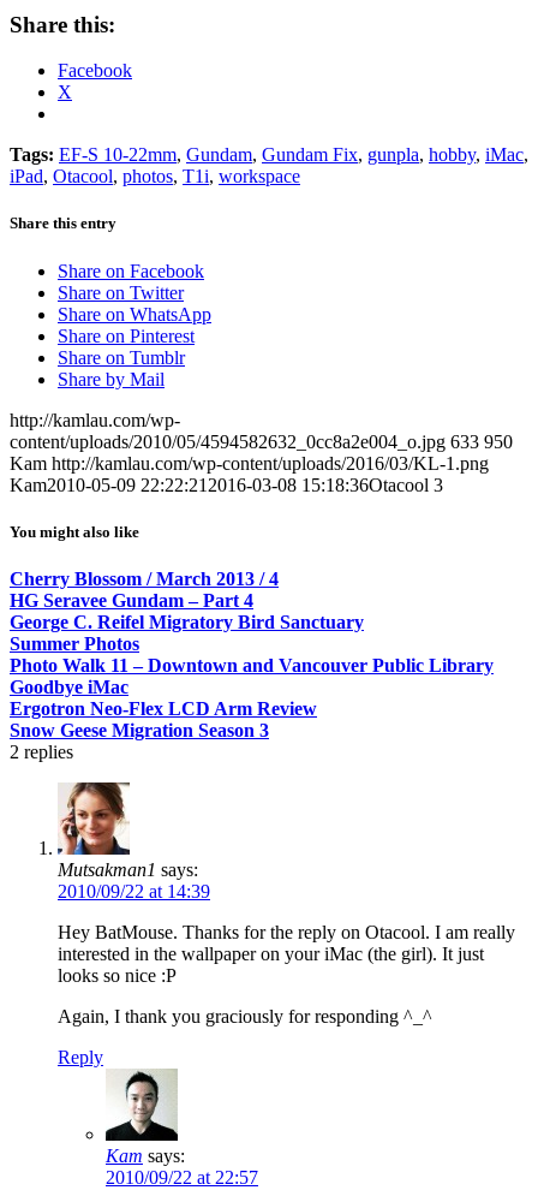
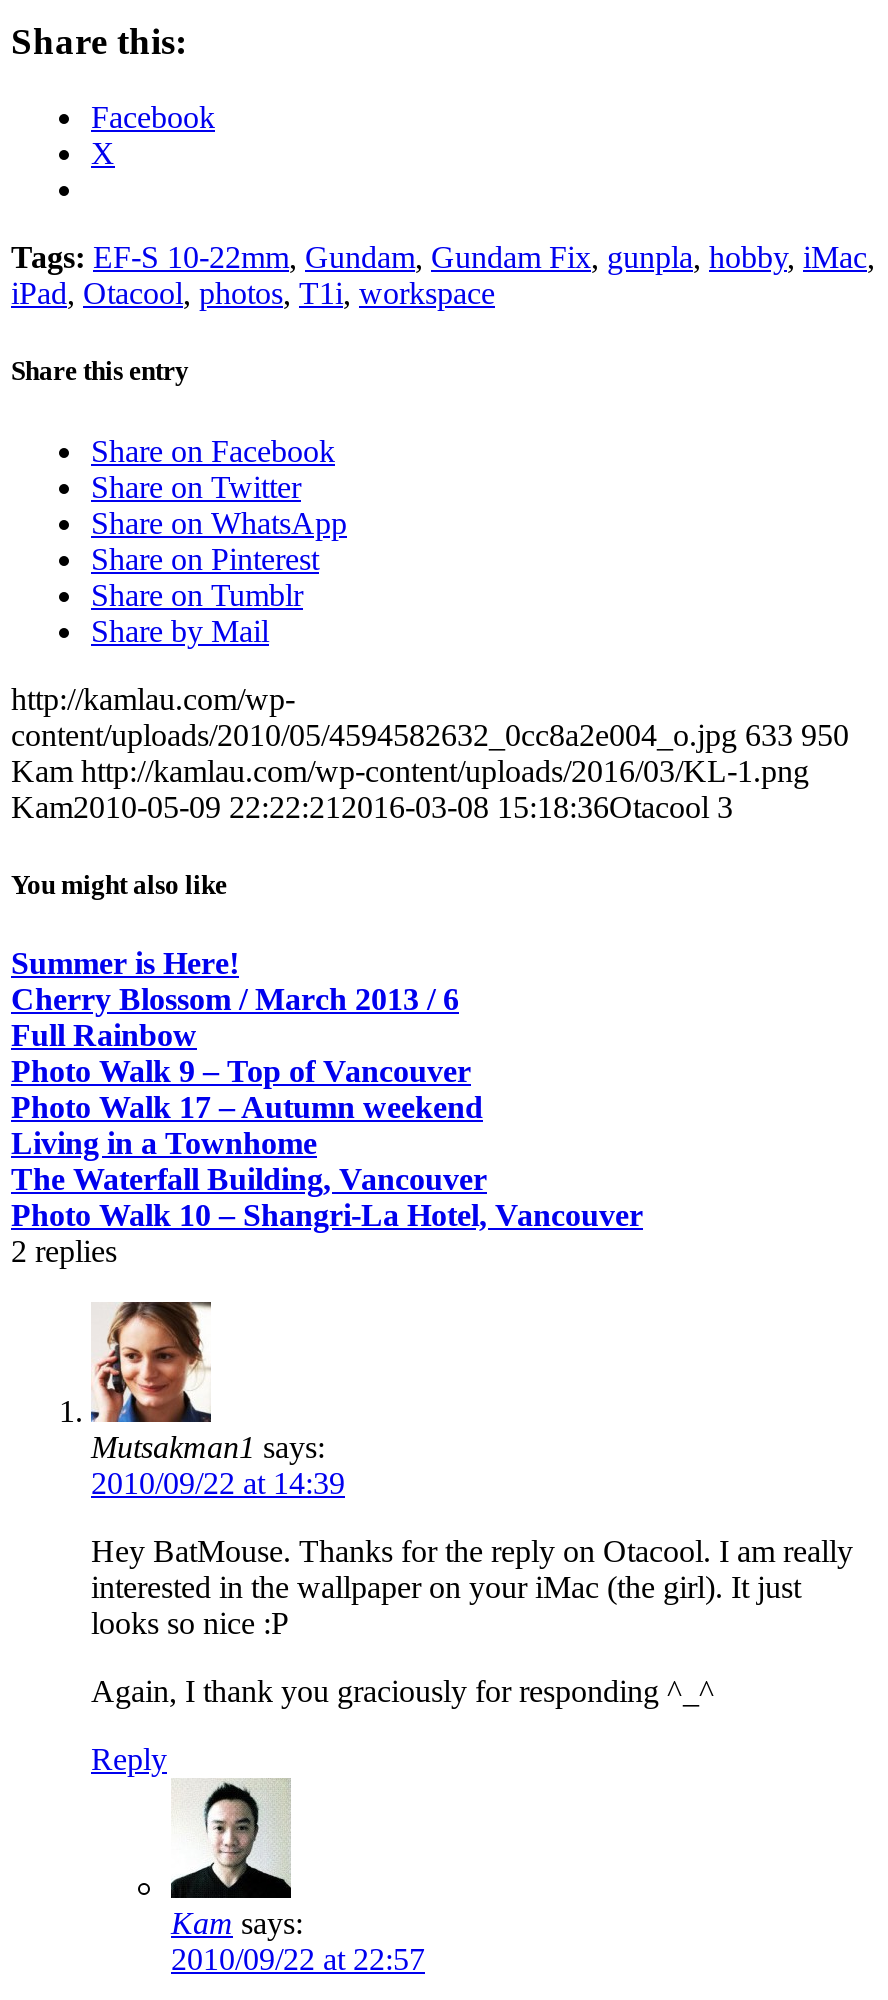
[10,568,494,740] Cherry Blossom / March 2013 / 4 | HG Seravee Gundam – Part 4 | George C. Reifel Migratory Bird Sanctuary | Summer Photos | Photo Walk 11 – Downtown and Vancouver Public Library | Goodbye iMac | Ergotron Neo-Flex LCD Arm Review | Snow Geese Migration Season 3 -> [11,946,643,1232] Summer is Here! | Cherry Blossom / March 2013 / 6 | Full Rainbow | Photo Walk 9 – Top of Vancouver | Photo Walk 17 – Autumn weekend | Living in a Townhome | The Waterfall Building, Vancouver | Photo Walk 10 – Shangri-La Hotel, Vancouver

